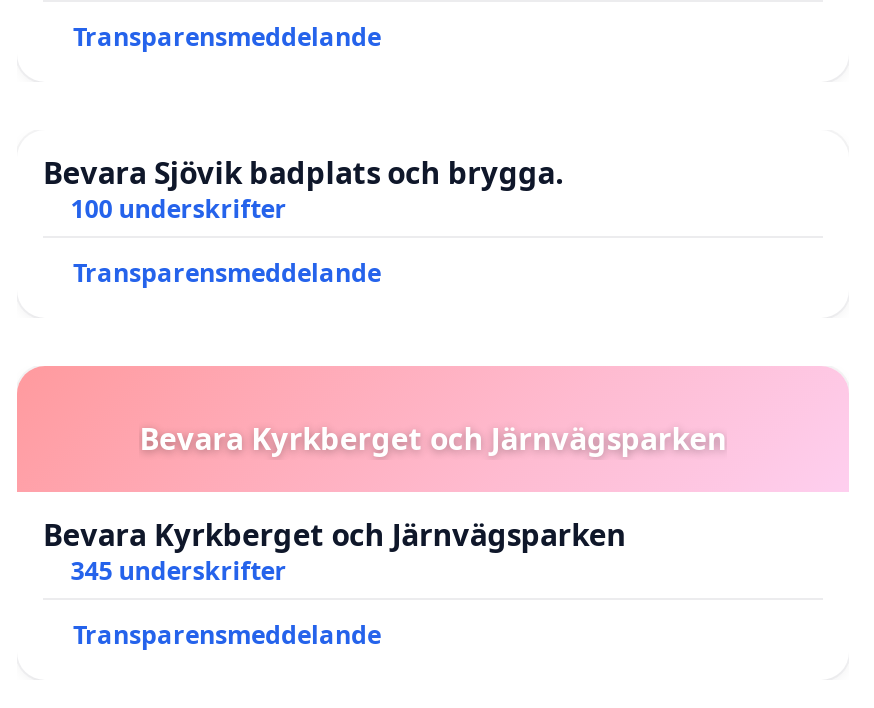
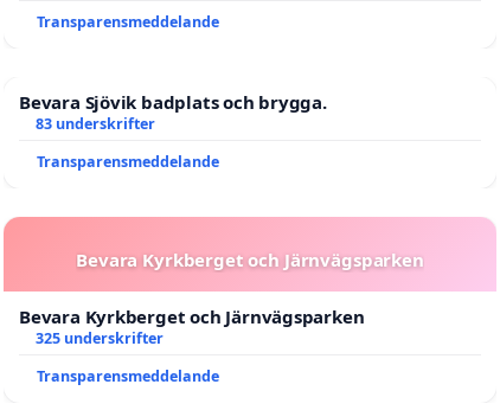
[71,193,287,227] 100 underskrifter -> [35,114,155,134] 83 underskrifter
[71,555,287,589] 345 underskrifter -> [35,329,163,349] 325 underskrifter

